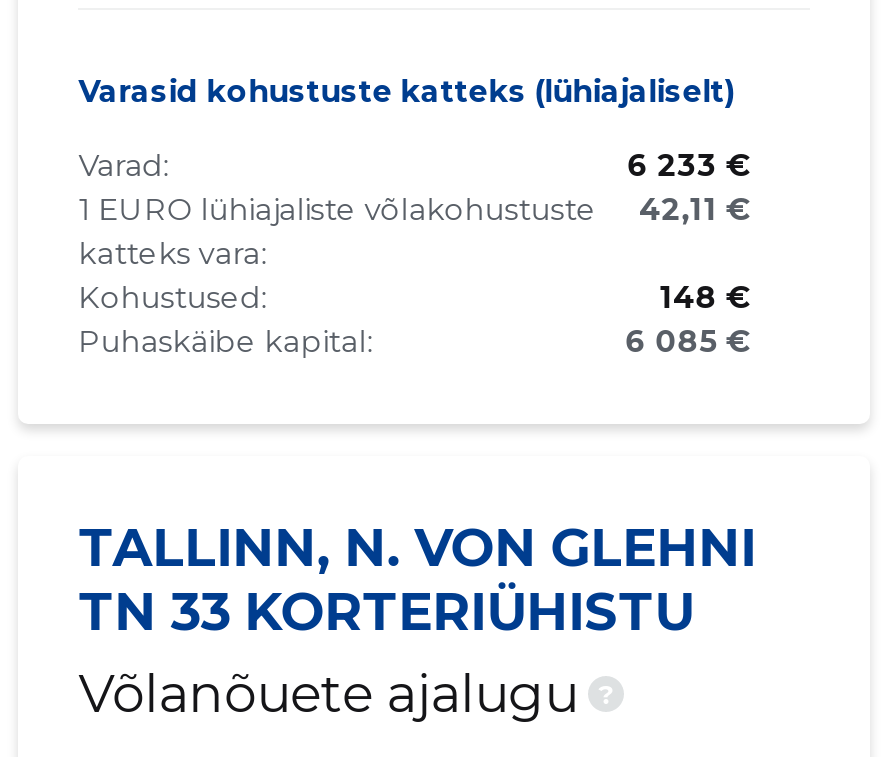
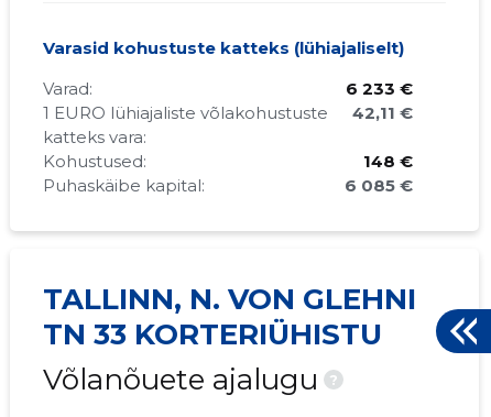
none -> [435,308,488,354] [image]

